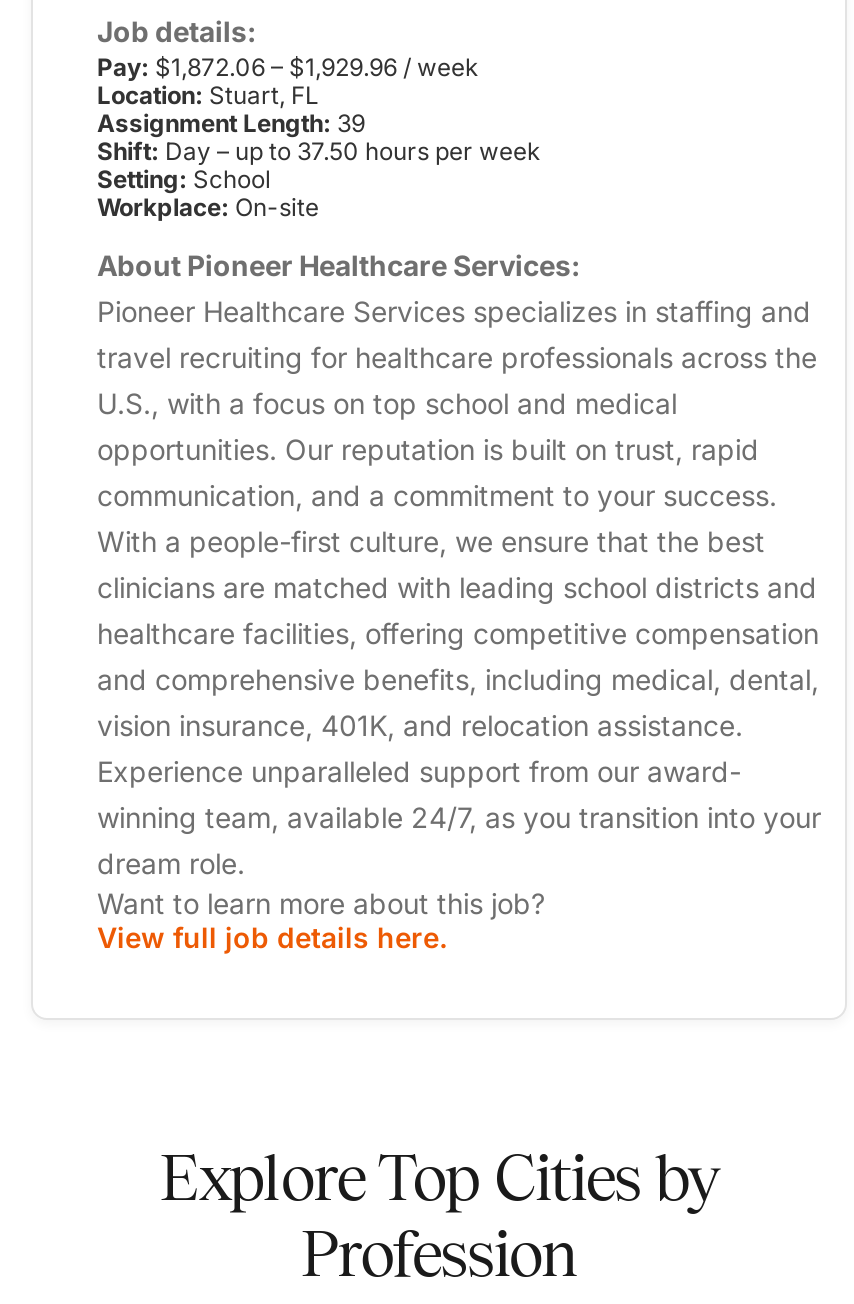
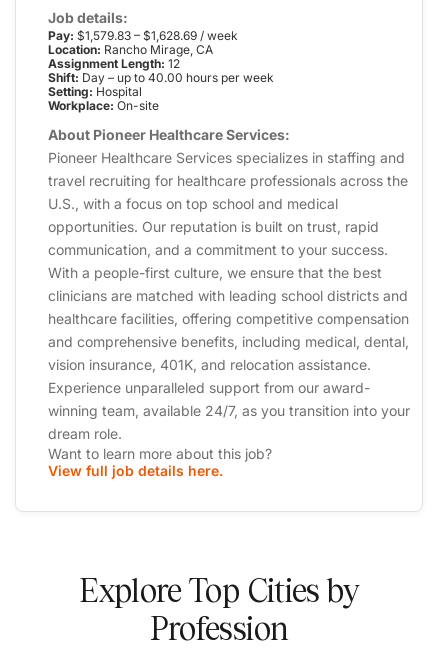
[97,52,541,194] Pay: $1,872.06 – $1,929.96 / week | Location: Stuart, FL | Assignment Length: 39 | Shift:Day – up to 37.50 hours per week | Setting: School -> [48,28,274,99] Pay: $1,579.83 – $1,628.69 / week | Location: Rancho Mirage, CA | Assignment Length: 12 | Shift:Day – up to 40.00 hours per week | Setting: Hospital

